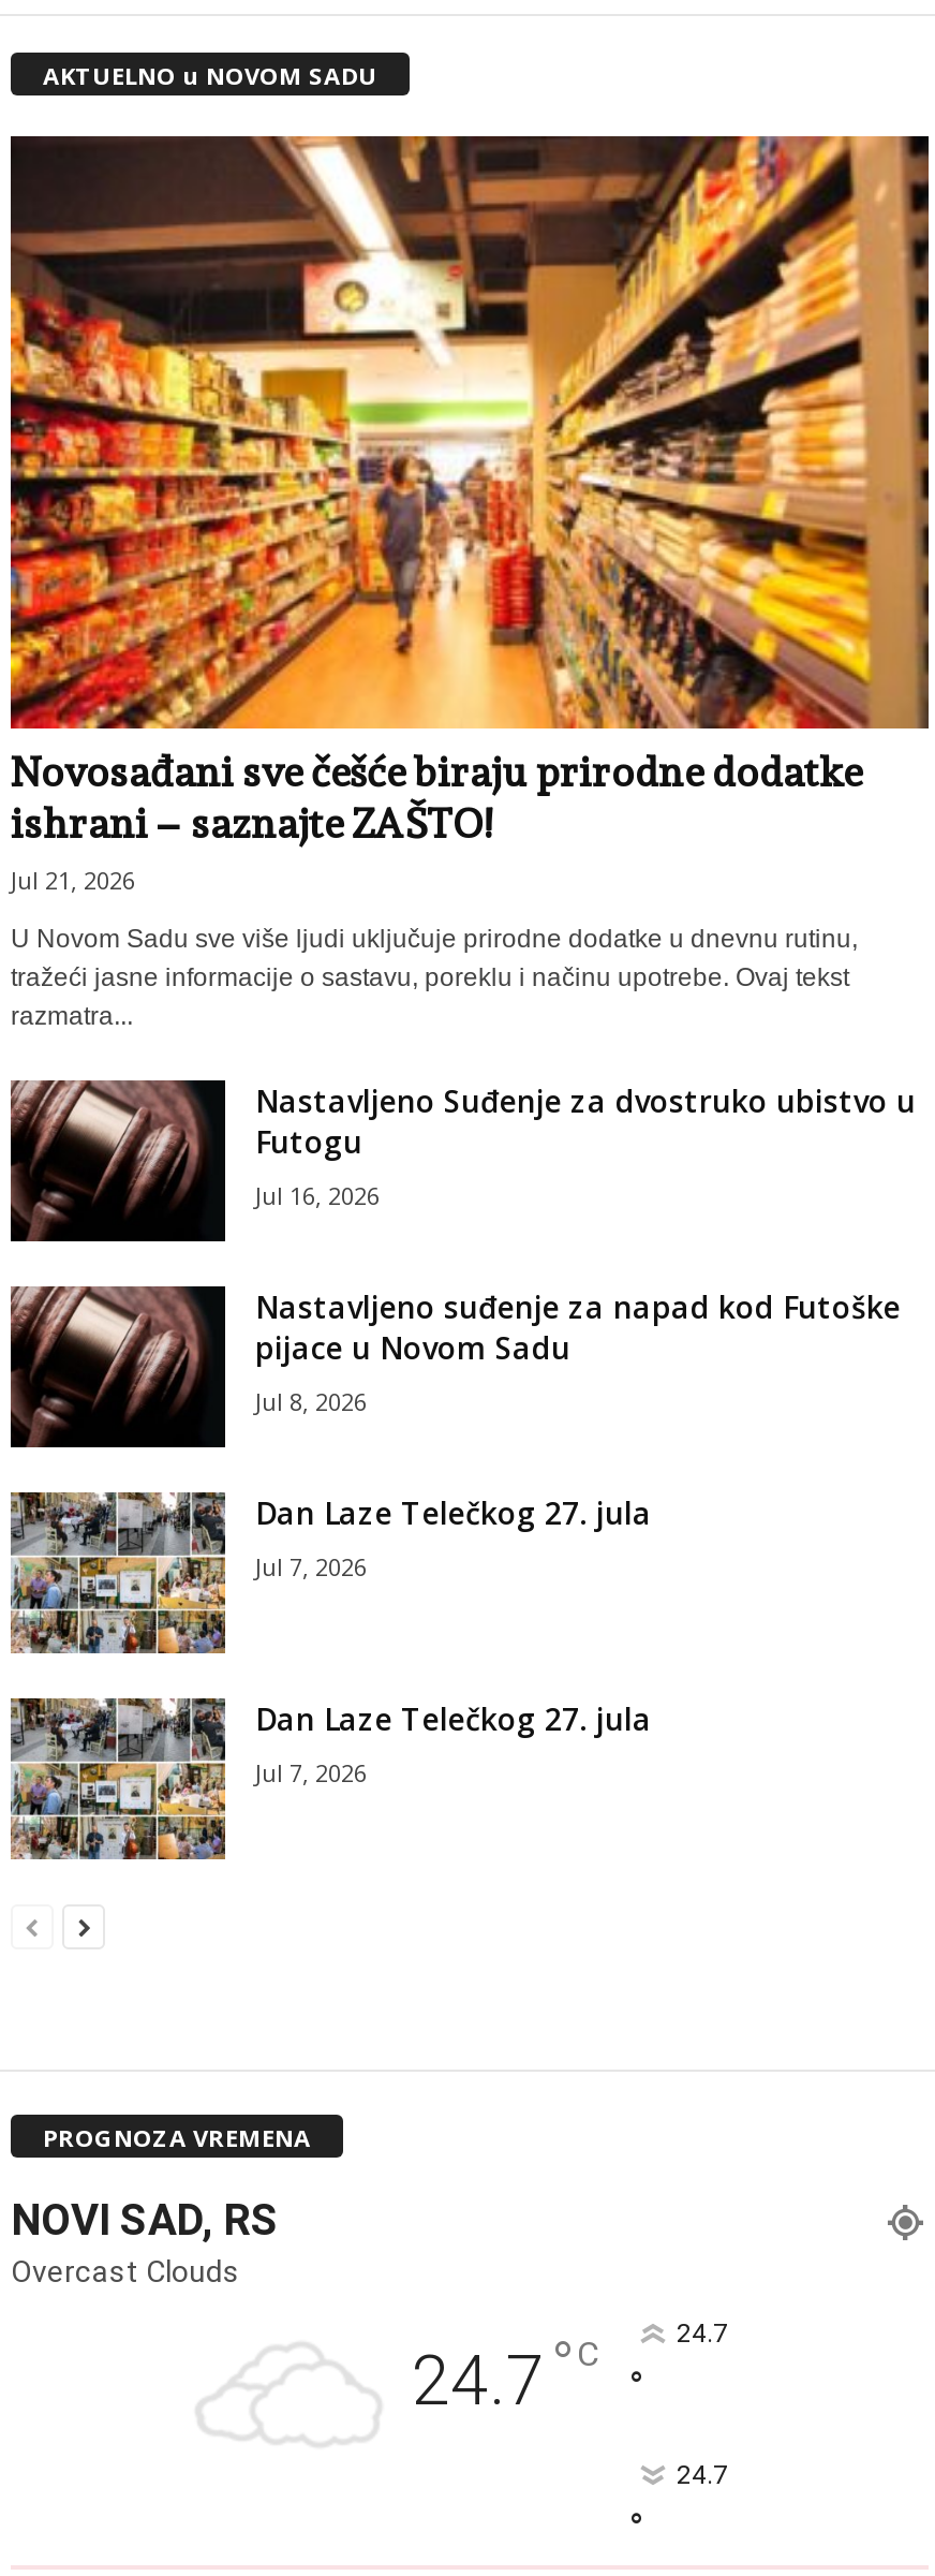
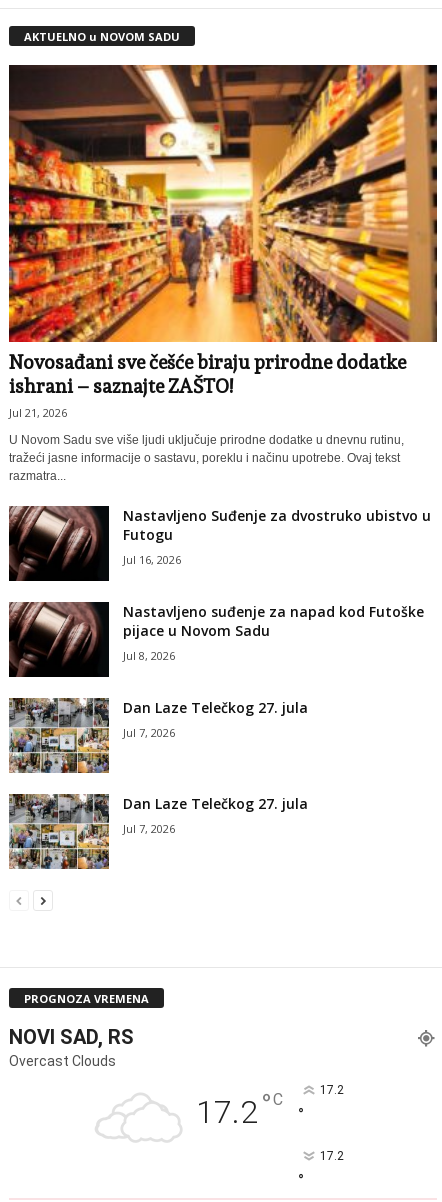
[412,2328,598,2422] 24.7 °C -> [196,1087,283,1131] 17.2 °C
[677,2319,728,2349] 24.7 -> [319,1083,343,1097] 17.2
[677,2461,728,2491] 24.7 -> [319,1149,343,1163] 17.2

